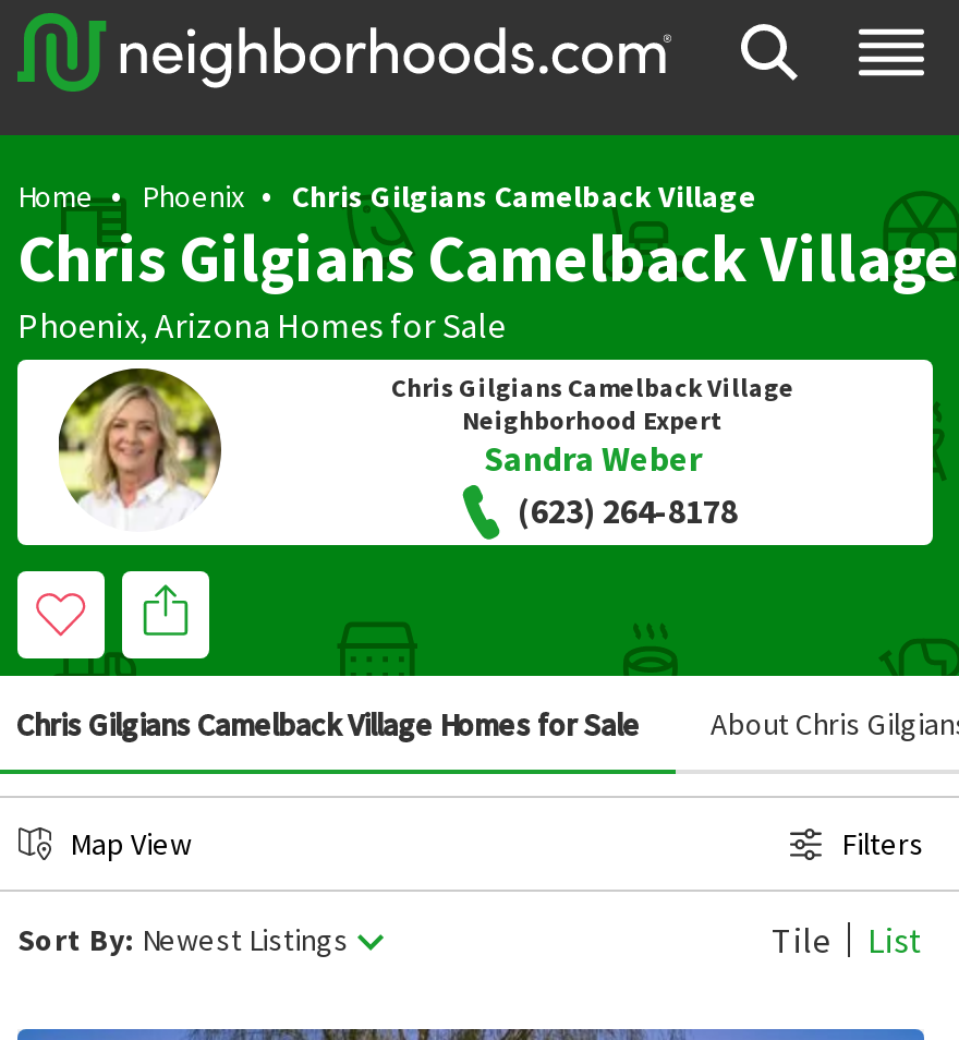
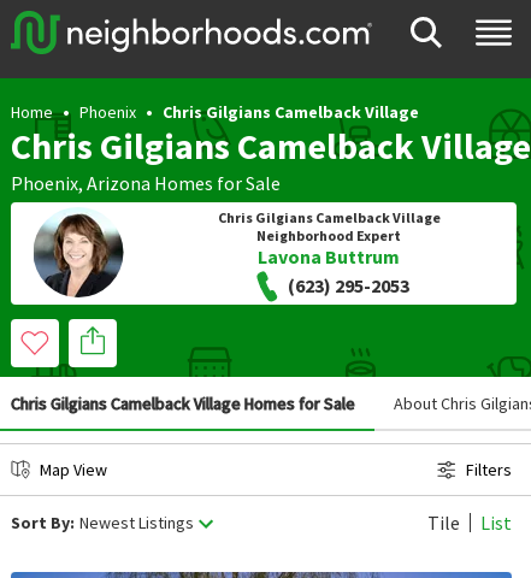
[59,366,220,532] [image] -> [33,207,123,299] [image]
[484,435,738,532] Sandra Weber | (623) 264-8178 -> [258,244,409,297] Lavona Buttrum | (623) 295-2053

